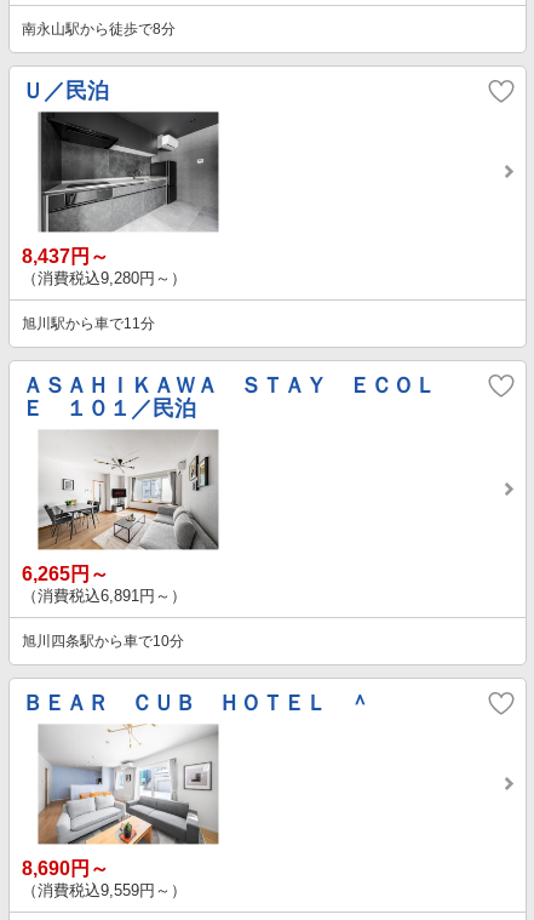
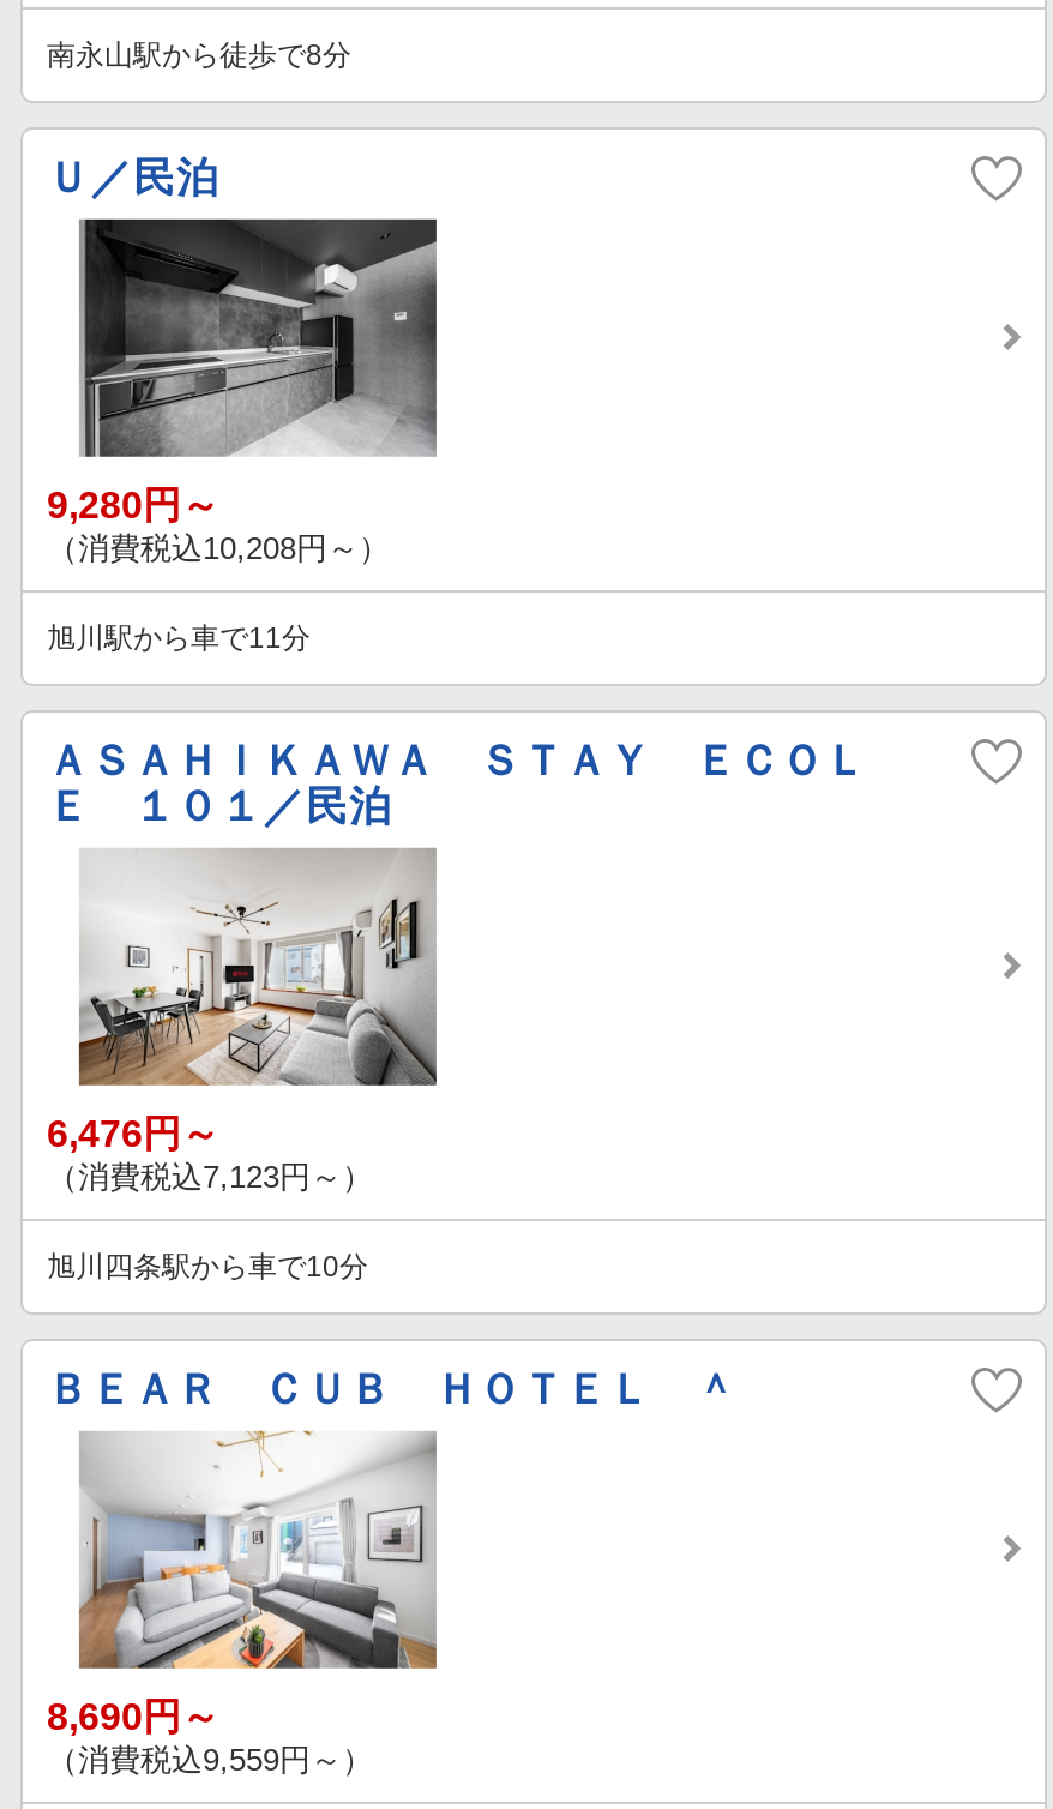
[22,246,109,267] 8,437円～ -> [47,485,219,526] 9,280円～
[22,269,186,288] （消費税込9,280円～） -> [47,531,390,567] （消費税込10,208円～）
[22,564,109,585] 6,265円～ -> [47,1114,219,1155] 6,476円～
[22,587,186,605] （消費税込6,891円～） -> [47,1160,373,1196] （消費税込7,123円～）

